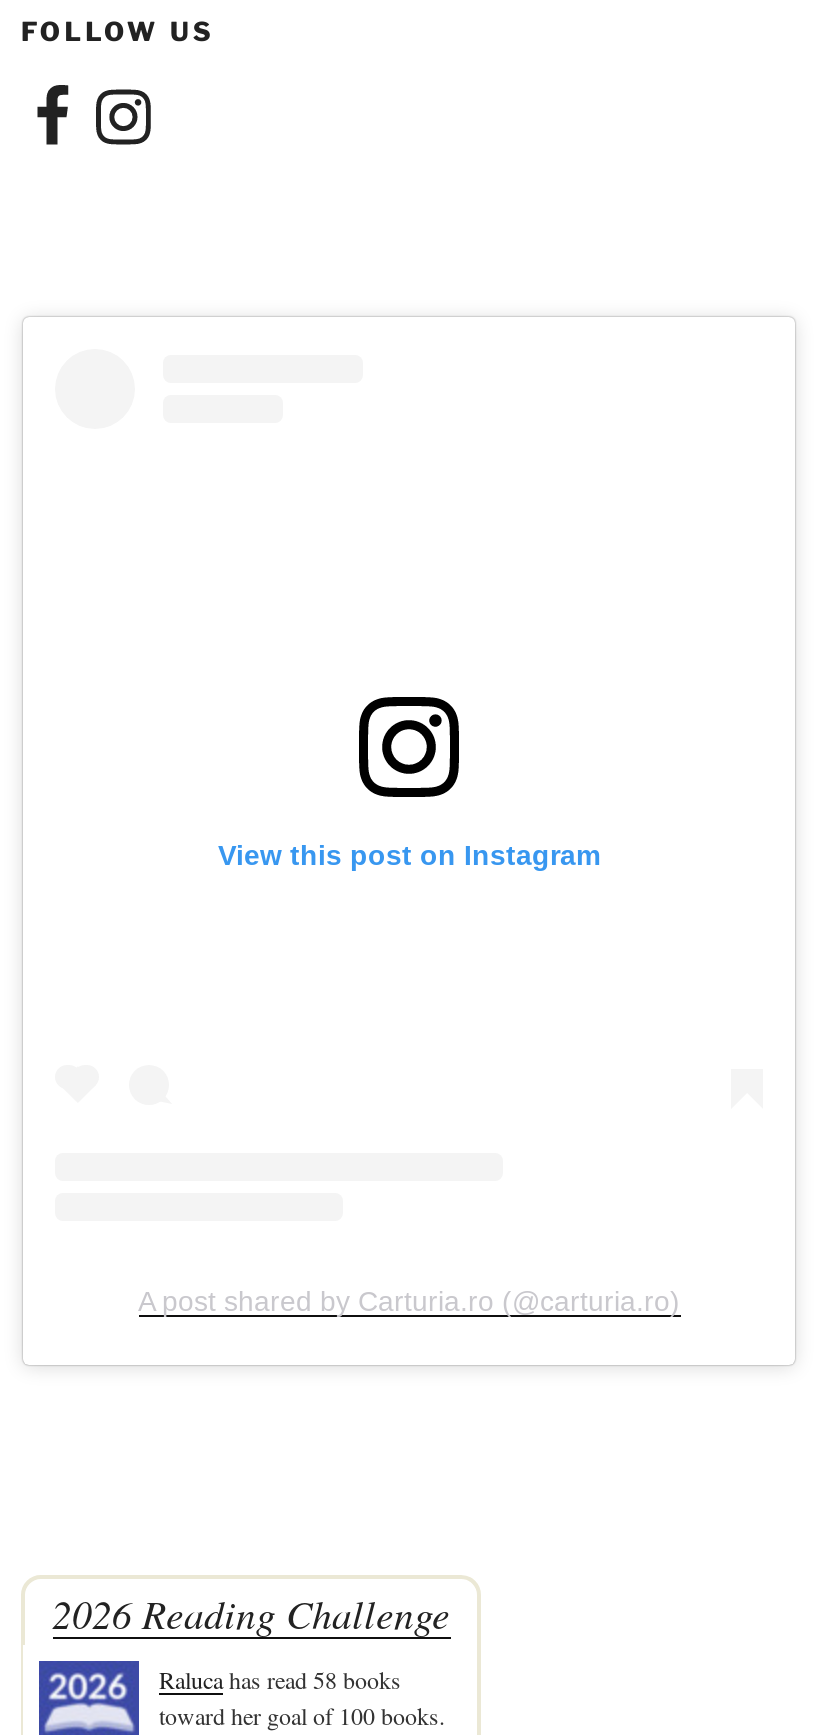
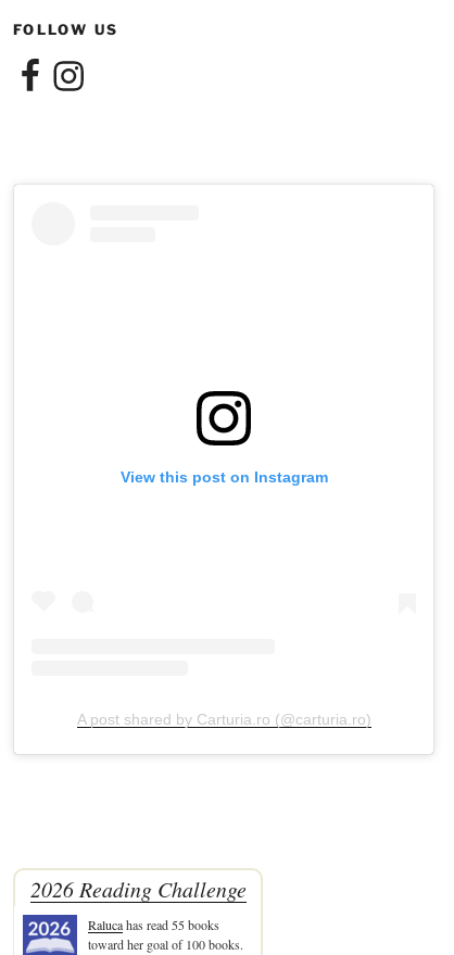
[159,1663,401,1695] Raluca has read 58 books -> [88,916,219,933] Raluca has read 55 books

